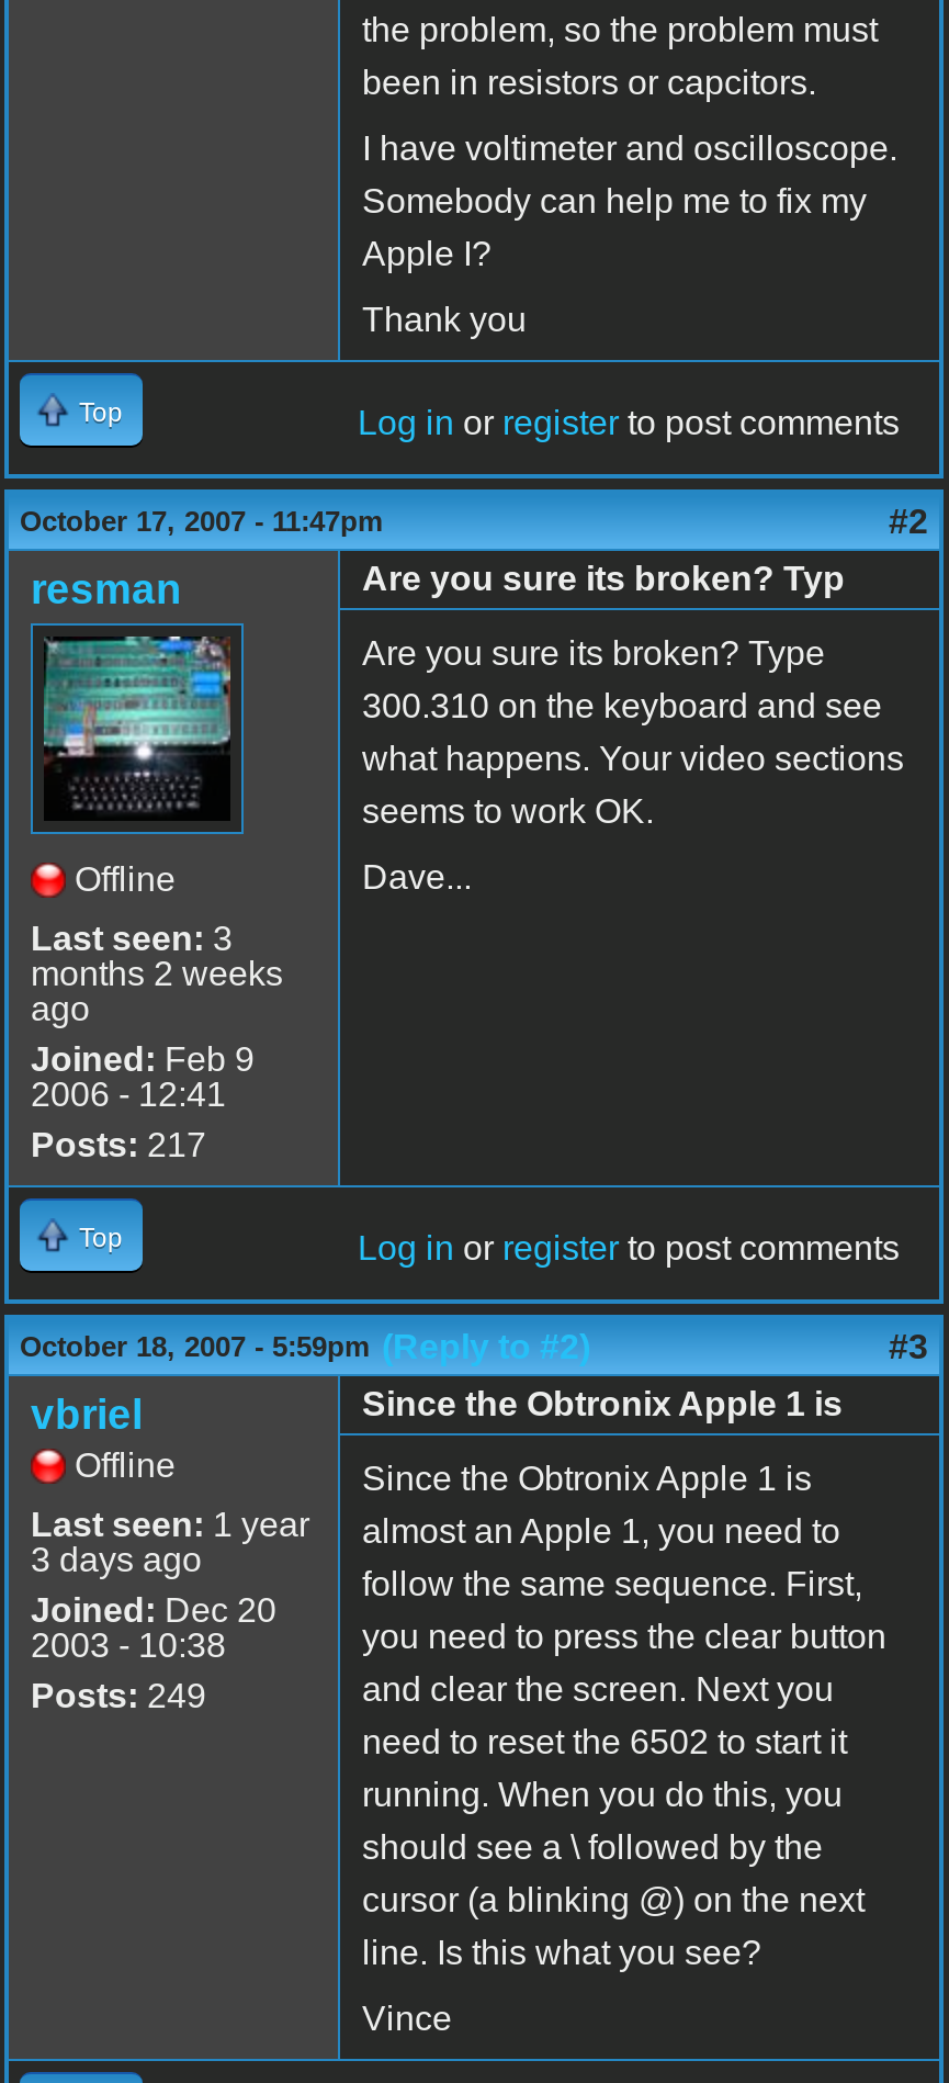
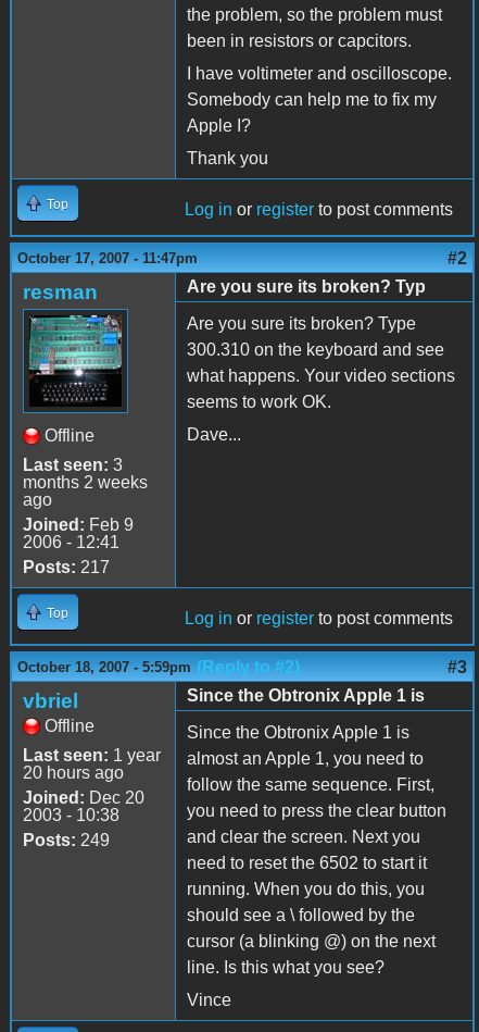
[31,1541,202,1578] 3 days ago -> [23,763,124,782] 20 hours ago

